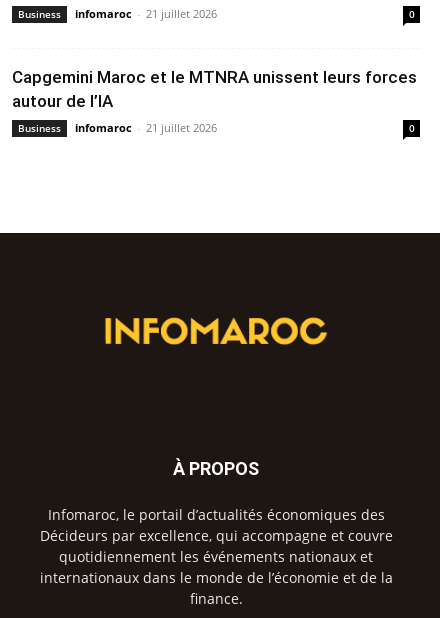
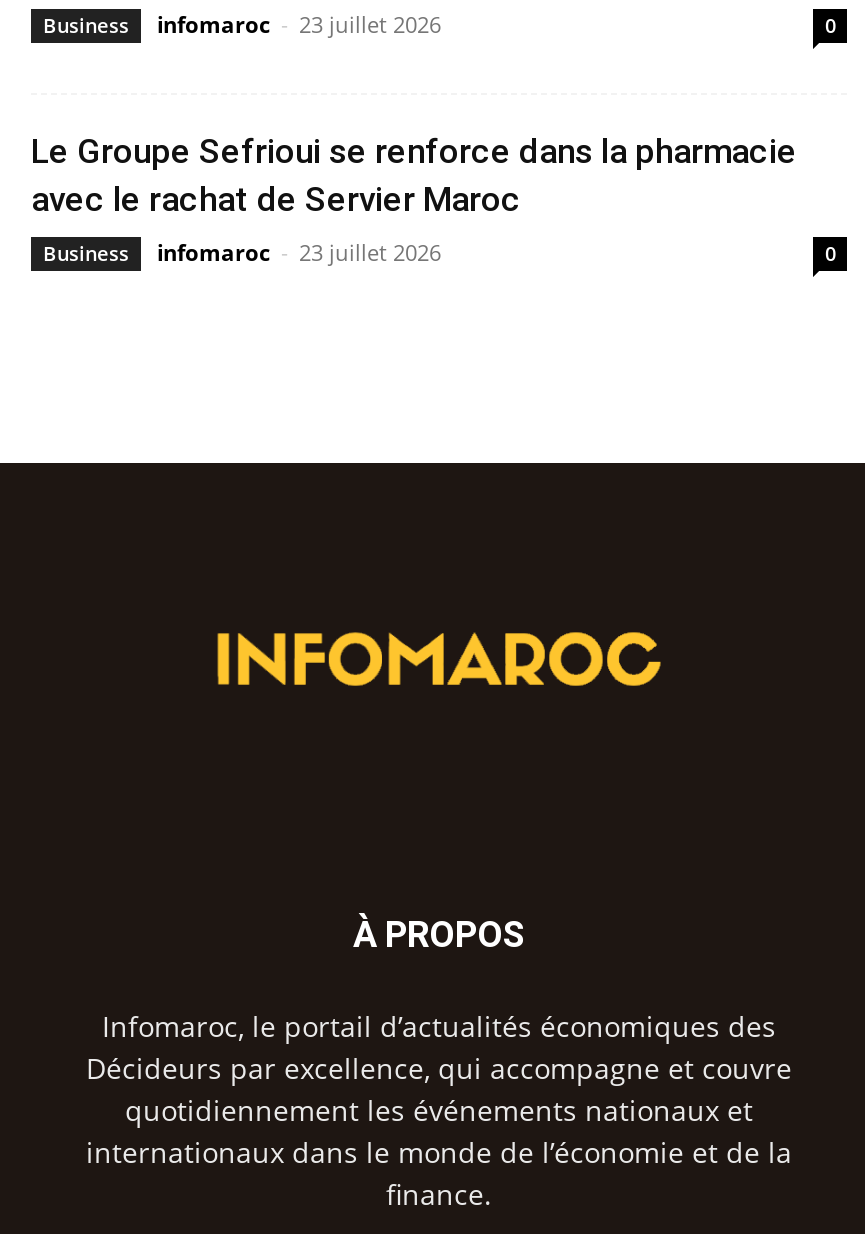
[75,6,217,21] infomaroc - 21 juillet 2026 -> [157,10,441,40] infomaroc - 23 juillet 2026
[12,67,417,111] Capgemini Maroc et le MTNRA unissent leurs forces | autour de l’IA -> [31,132,797,220] Le Groupe Sefrioui se renforce dans la pharmacie | avec le rachat de Servier Maroc
[75,120,217,135] infomaroc - 21 juillet 2026 -> [157,238,441,268] infomaroc - 23 juillet 2026

